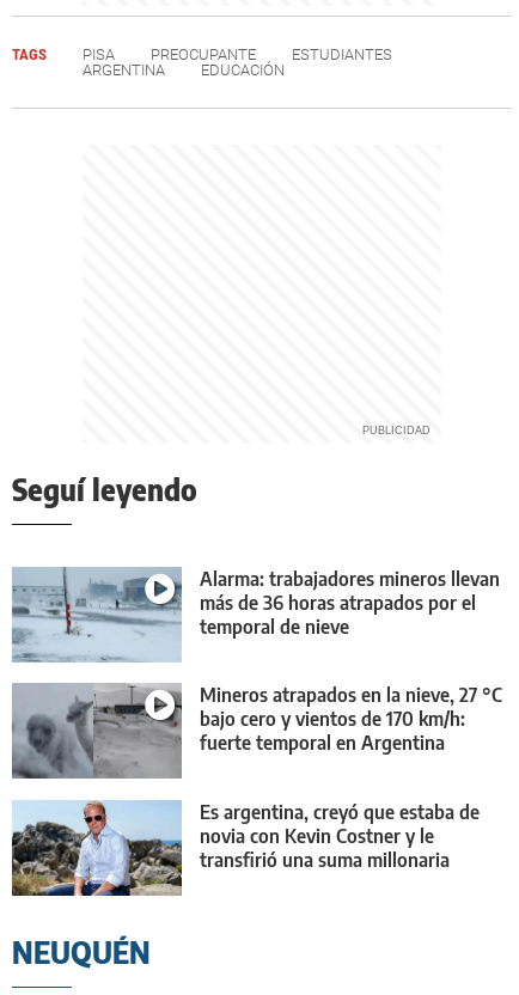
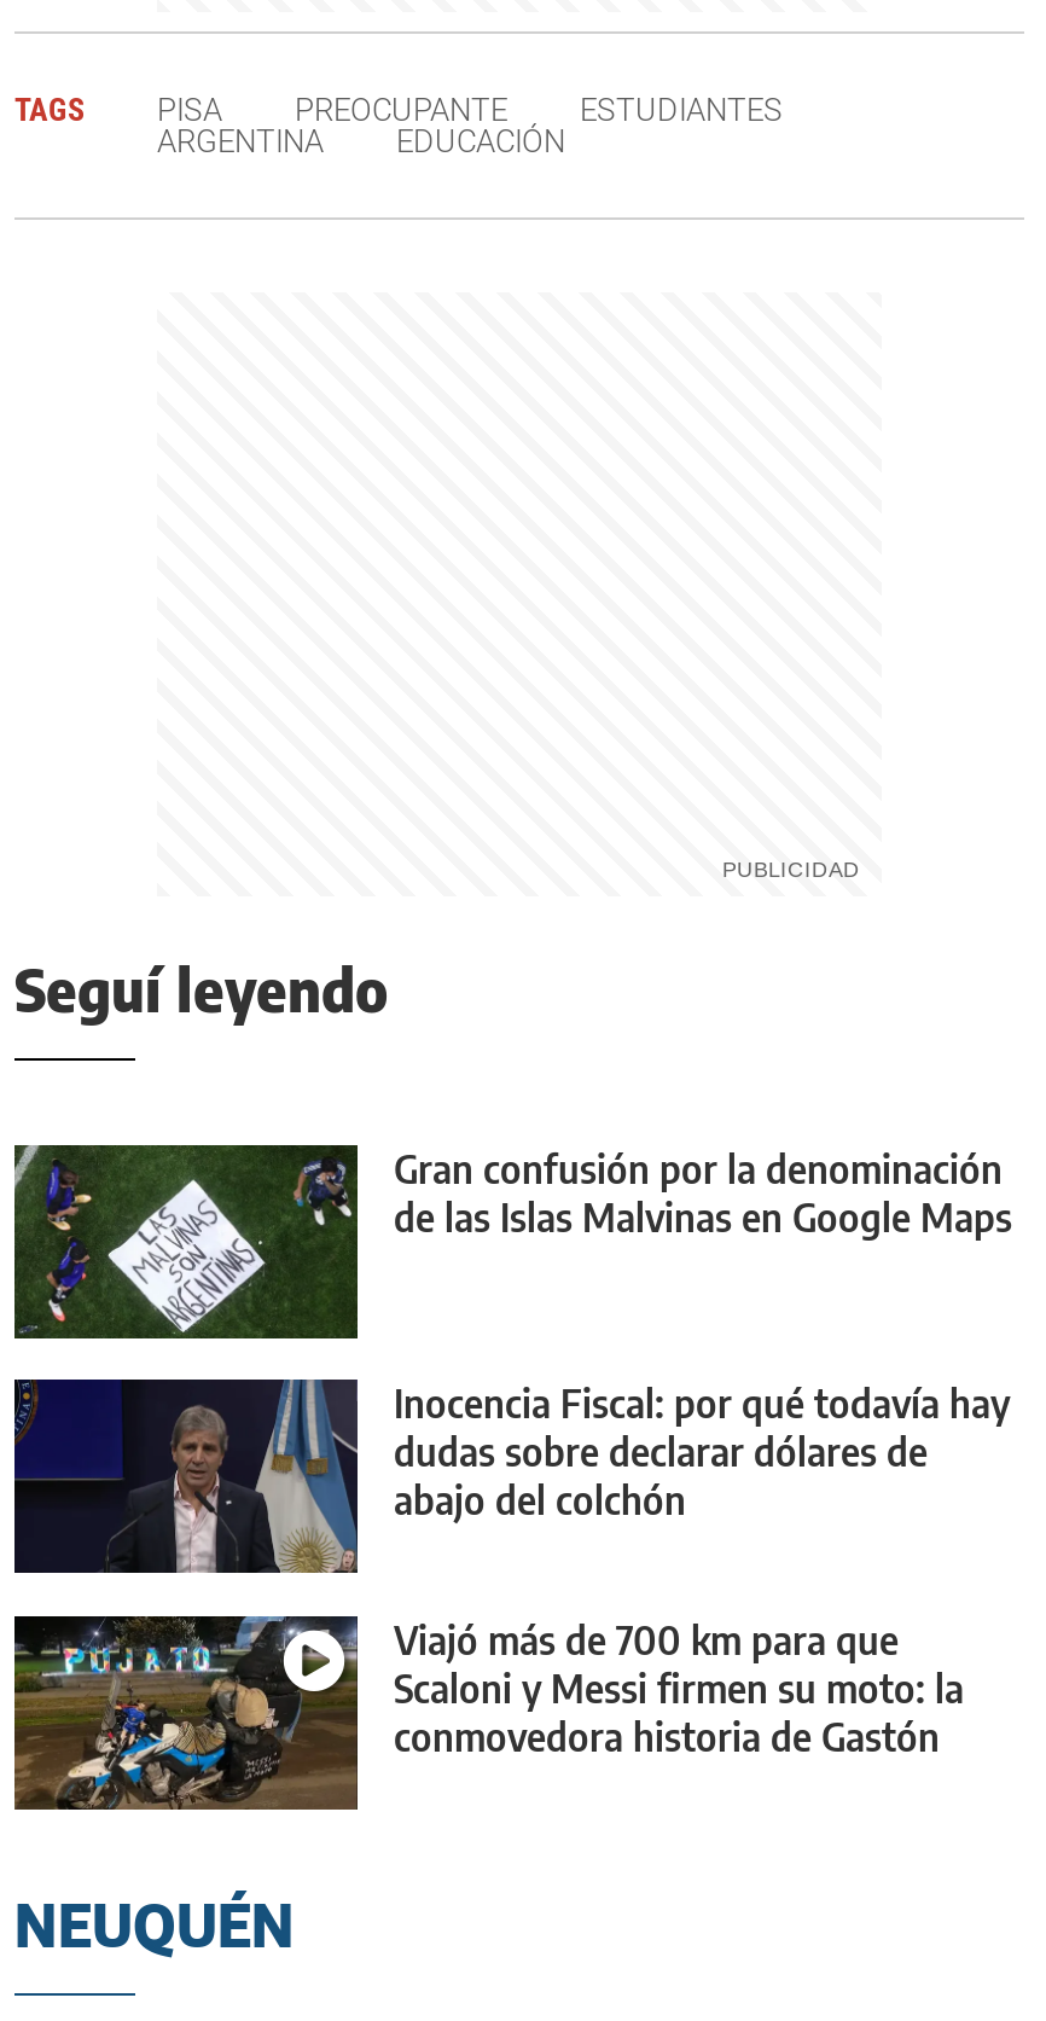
[11,566,500,663] [image] | Alarma: trabajadores mineros llevan | más de 36 horas atrapados por el | temporal de nieve -> [12,1143,1012,1341] [image] | Gran confusión por la denominación | de las Islas Malvinas en Google Maps
[11,683,502,780] [image] | Mineros atrapados en la nieve, 27 °C | bajo cero y vientos de 170 km/h: | fuerte temporal en Argentina -> [14,1377,1010,1575] [image] | Inocencia Fiscal: por qué todavía hay | dudas sobre declarar dólares de | abajo del colchón
[11,800,480,897] [image] | Es argentina, creyó que estaba de | novia con Kevin Costner y le | transfirió una suma millonaria -> [12,1614,964,1812] [image] | Viajó más de 700 km para que | Scaloni y Messi firmen su moto: la | conmovedora historia de Gastón

